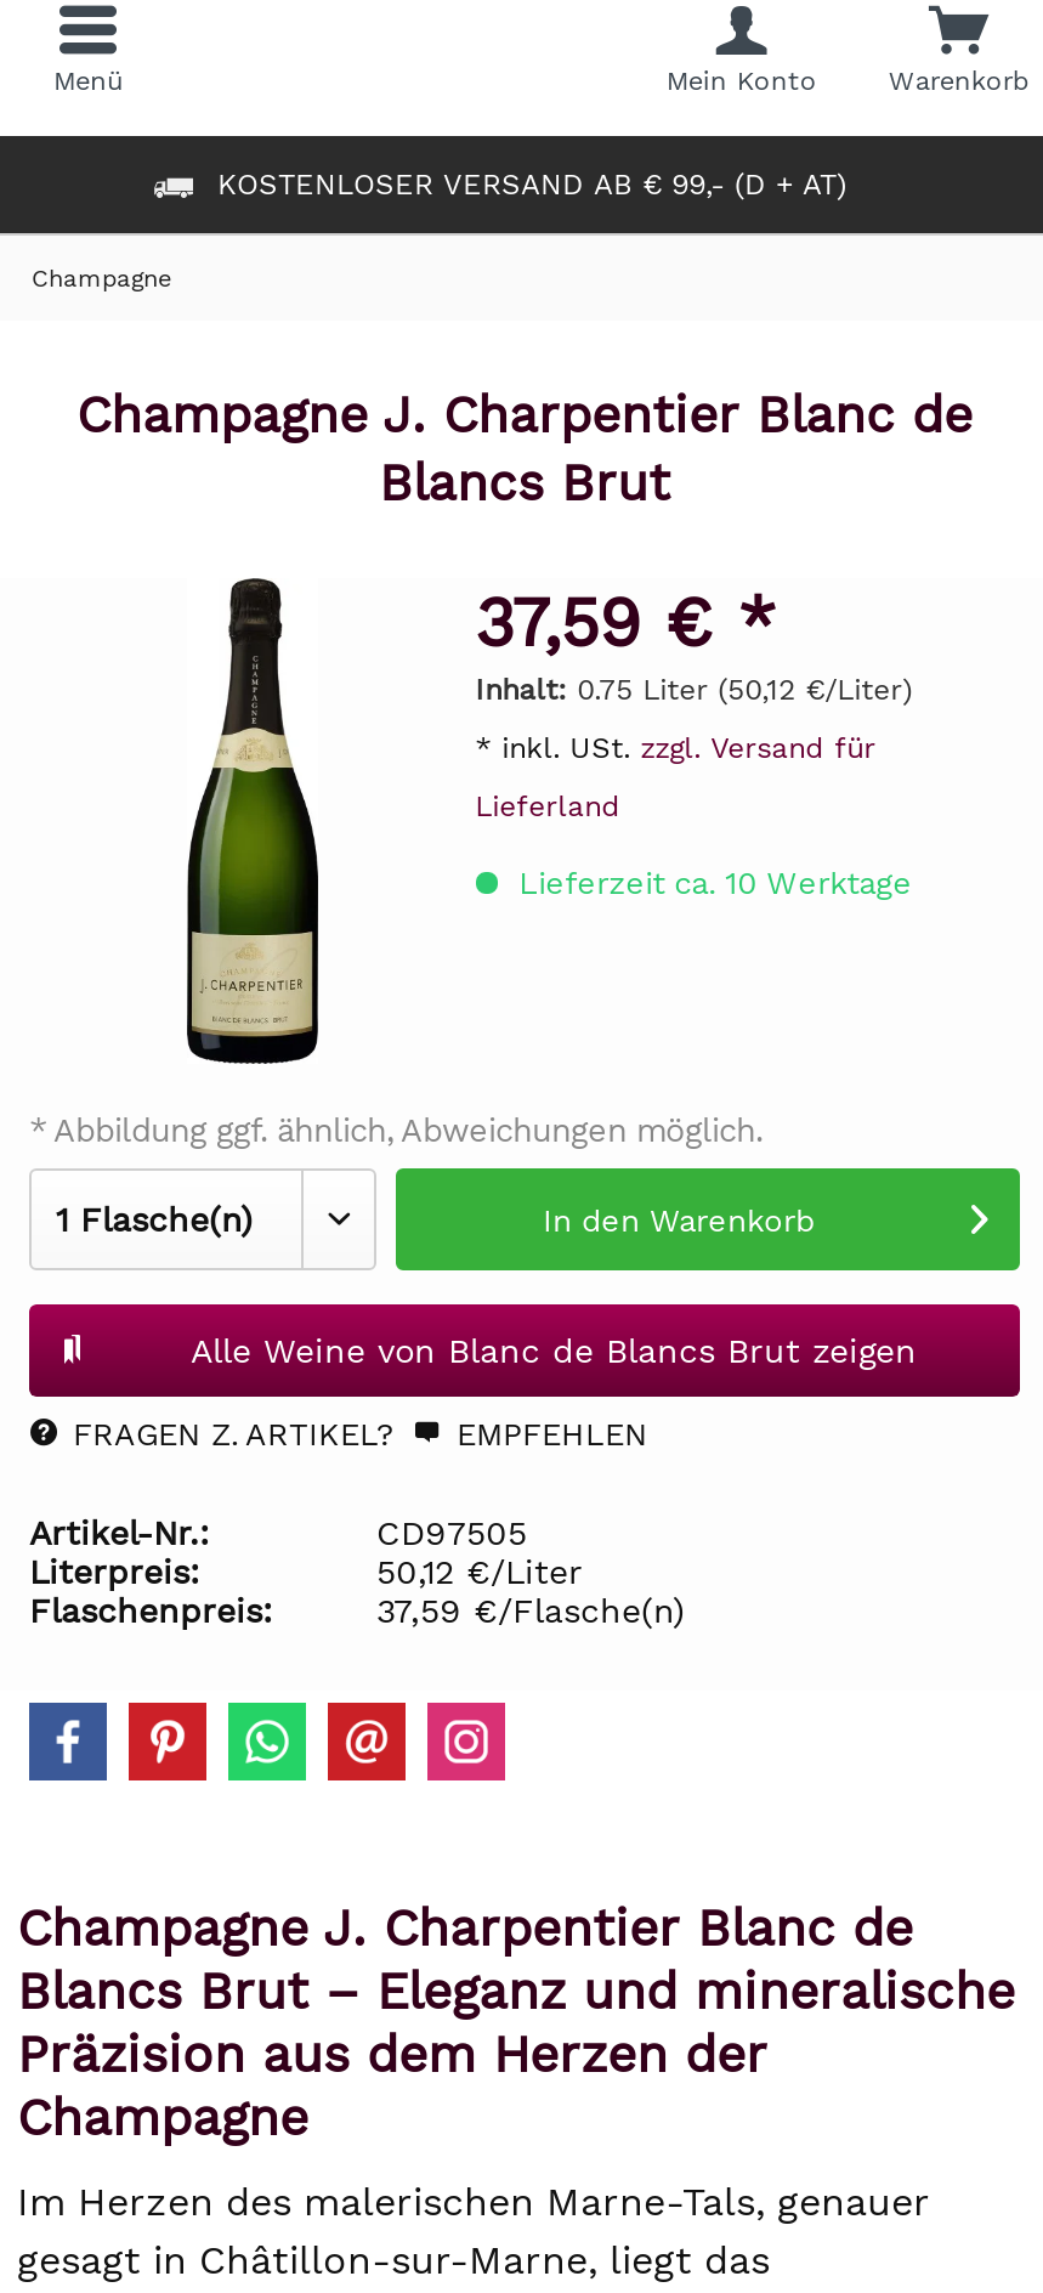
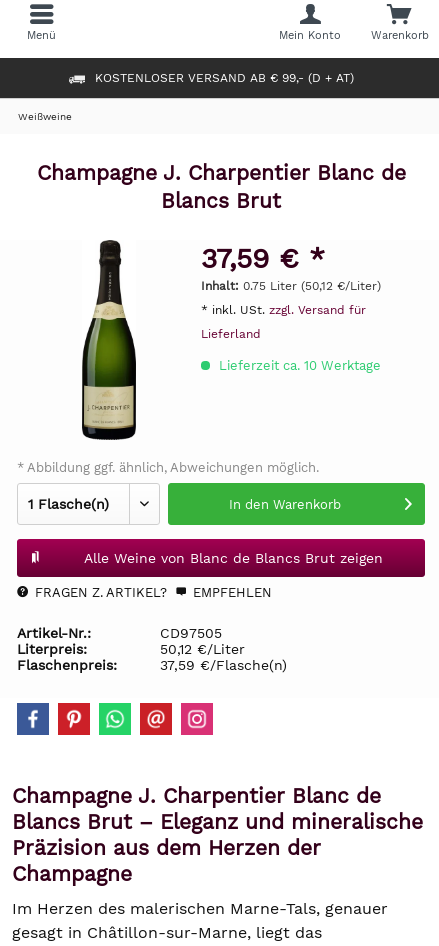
[32,265,172,291] Champagne -> [18,111,72,122] Weißweine

